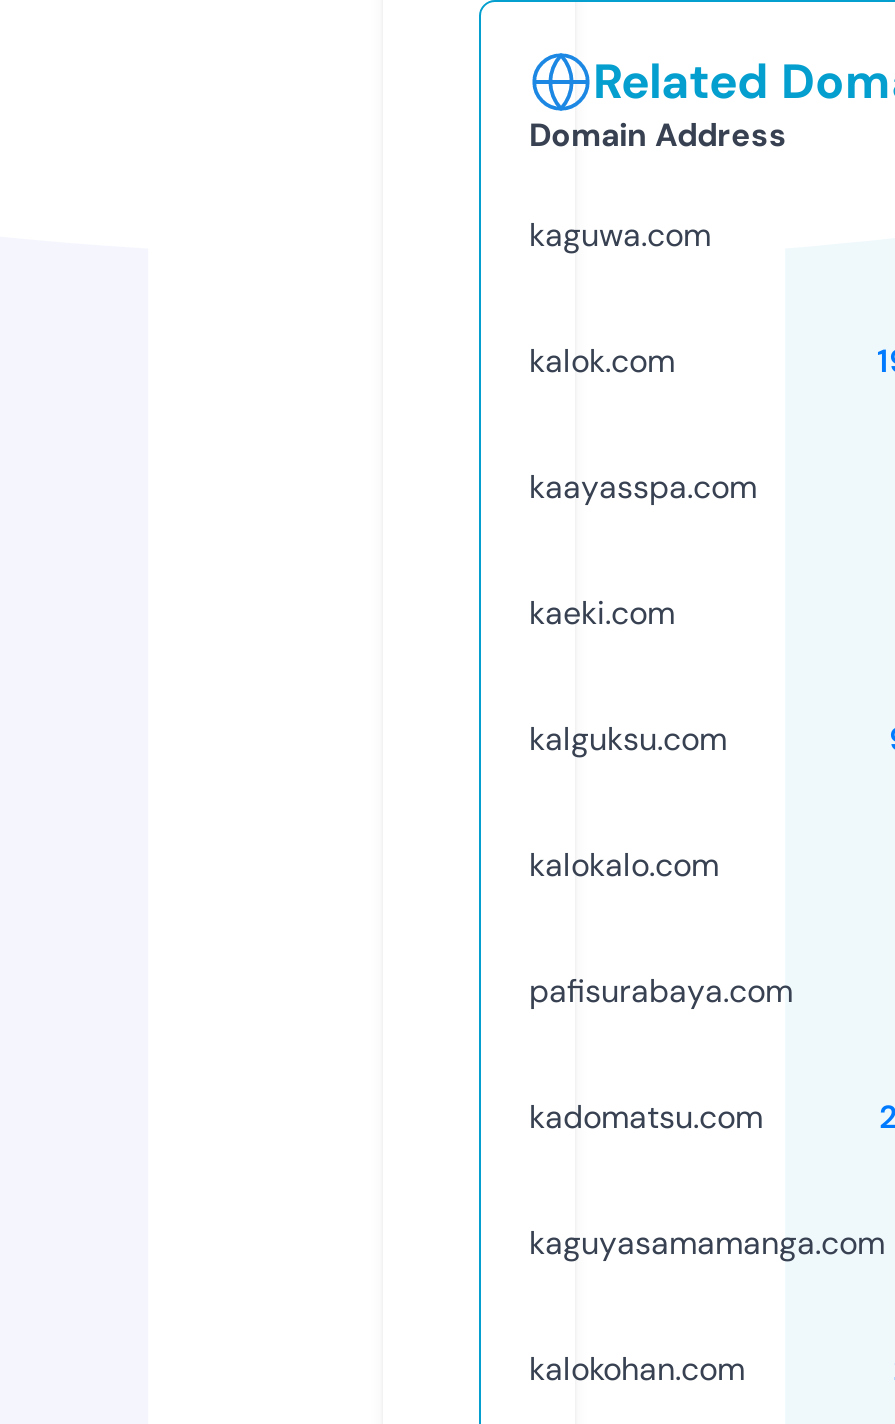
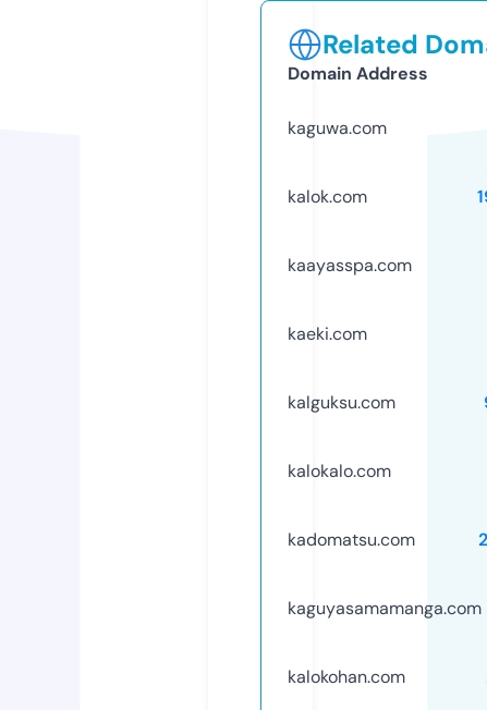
[529,970,793,1012] pafisurabaya.com -> none

